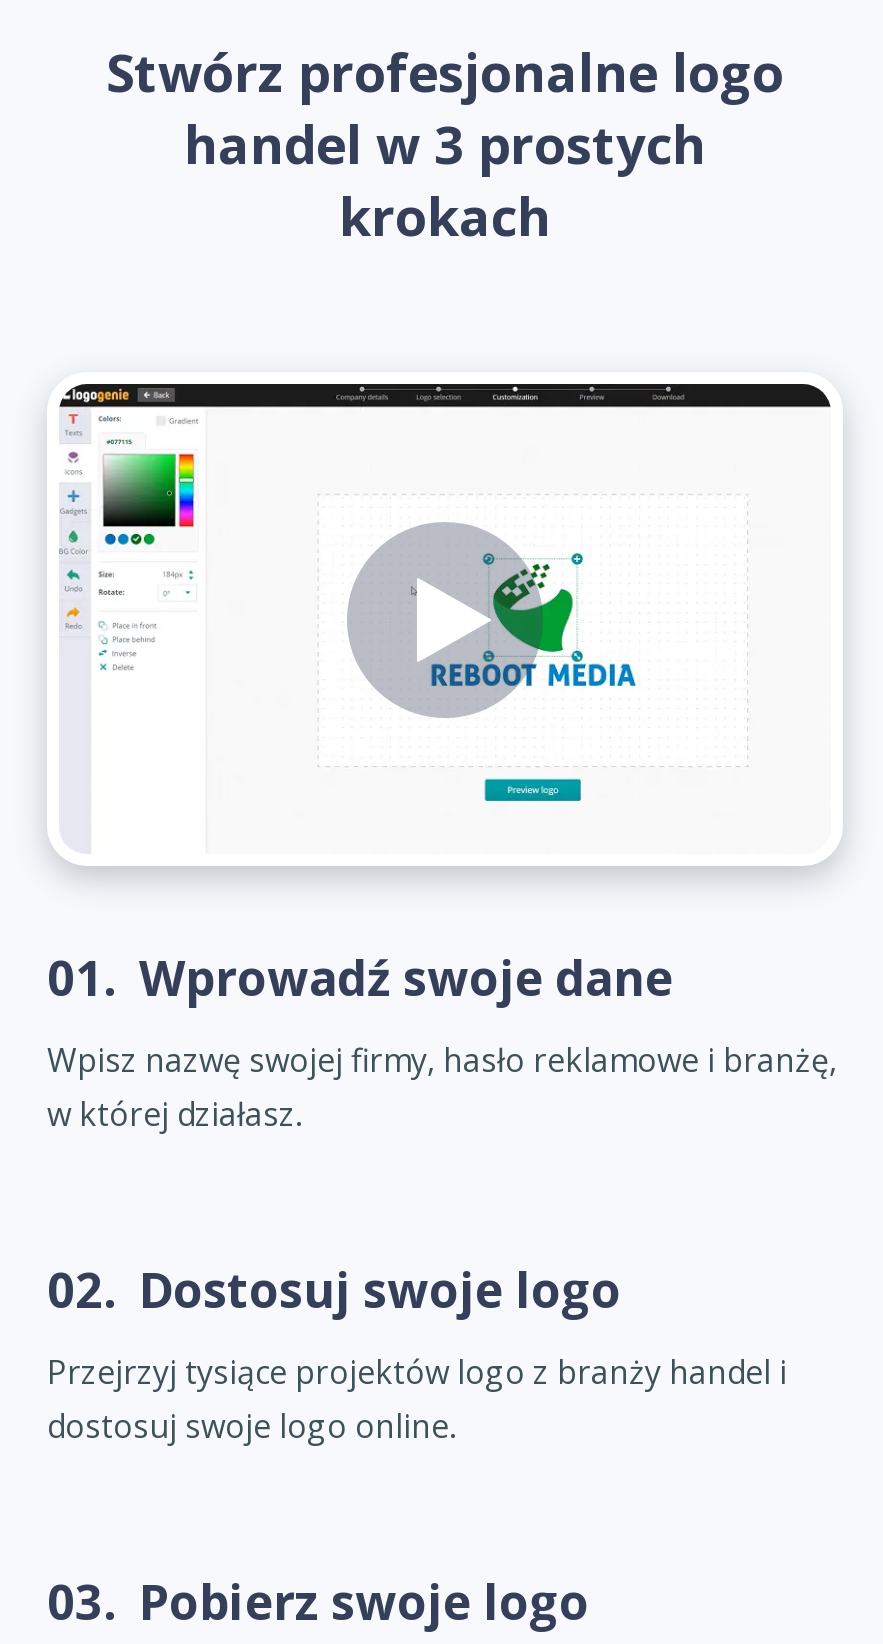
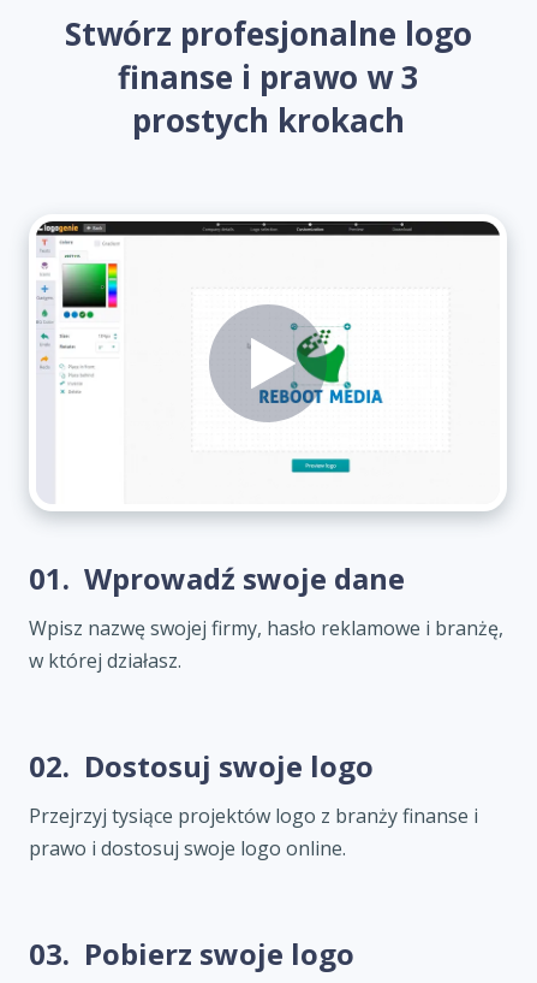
[184,109,706,253] handel w 3 prostych | krokach -> [117,56,419,143] finanse i prawo w 3 | prostych krokach
[47,1350,787,1448] Przejrzyj tysiące projektów logo z branży handel i | dostosuj swoje logo online. -> [29,803,478,861] Przejrzyj tysiące projektów logo z branży finanse i | prawo i dostosuj swoje logo online.

